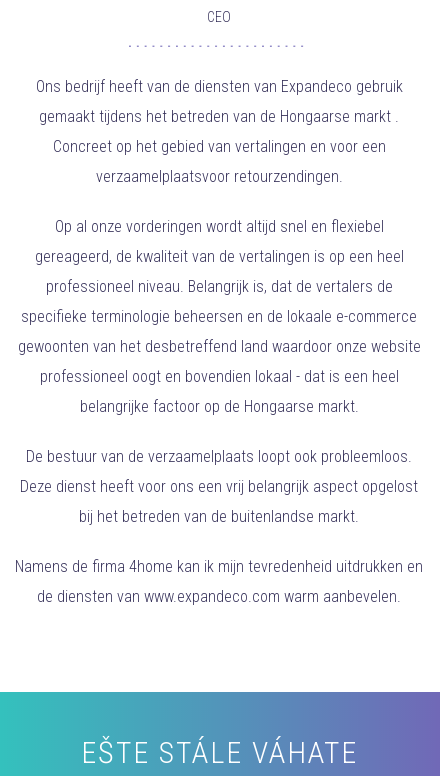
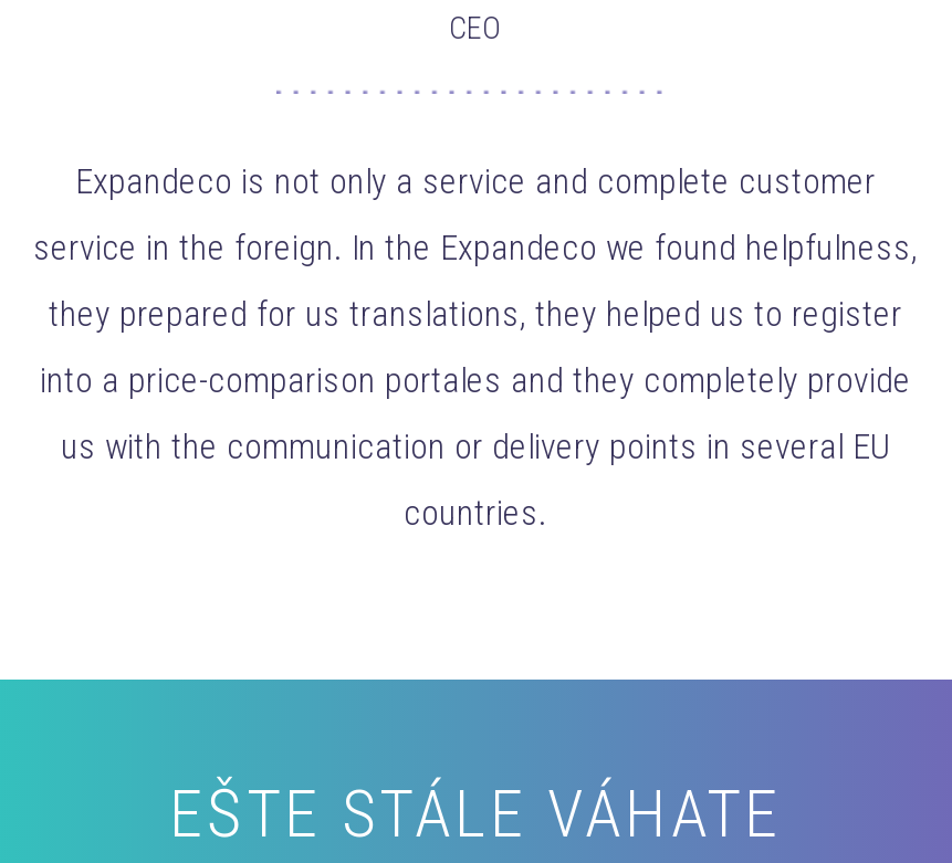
[15,77,423,606] Ons bedrijf heeft van de diensten van Expandeco gebruik | gemaakt tijdens het betreden van de Hongaarse markt . | Concreet op het gebied van vertalingen en voor een | verzaamelplaatsvoor retourzendingen. | Op al onze vorderingen wordt altijd snel en flexiebel | gereageerd, de kwaliteit van de vertalingen is op een heel | professioneel niveau. Belangrijk is, dat de vertalers de | specifieke terminologie beheersen en de lokaale e-commerce | gewoonten van het desbetreffend land waardoor onze website | professioneel oogt en bovendien lokaal - dat is een heel | belangrijke factoor op de Hongaarse markt. | De bestuur van de verzaamelplaats loopt ook probleemloos. | Deze dienst heeft voor ons een vrij belangrijk aspect opgelost | bij het betreden van de buitenlandse markt. | Namens de firma 4home kan ik mijn tevredenheid uitdrukken en | de diensten van www.expandeco.com warm aanbevelen. -> [33,160,918,534] Expandeco is not only a service and complete customer | service in the foreign. In the Expandeco we found helpfulness, | they prepared for us translations, they helped us to register | into a price-comparison portales and they completely provide | us with the communication or delivery points in several EU | countries.

